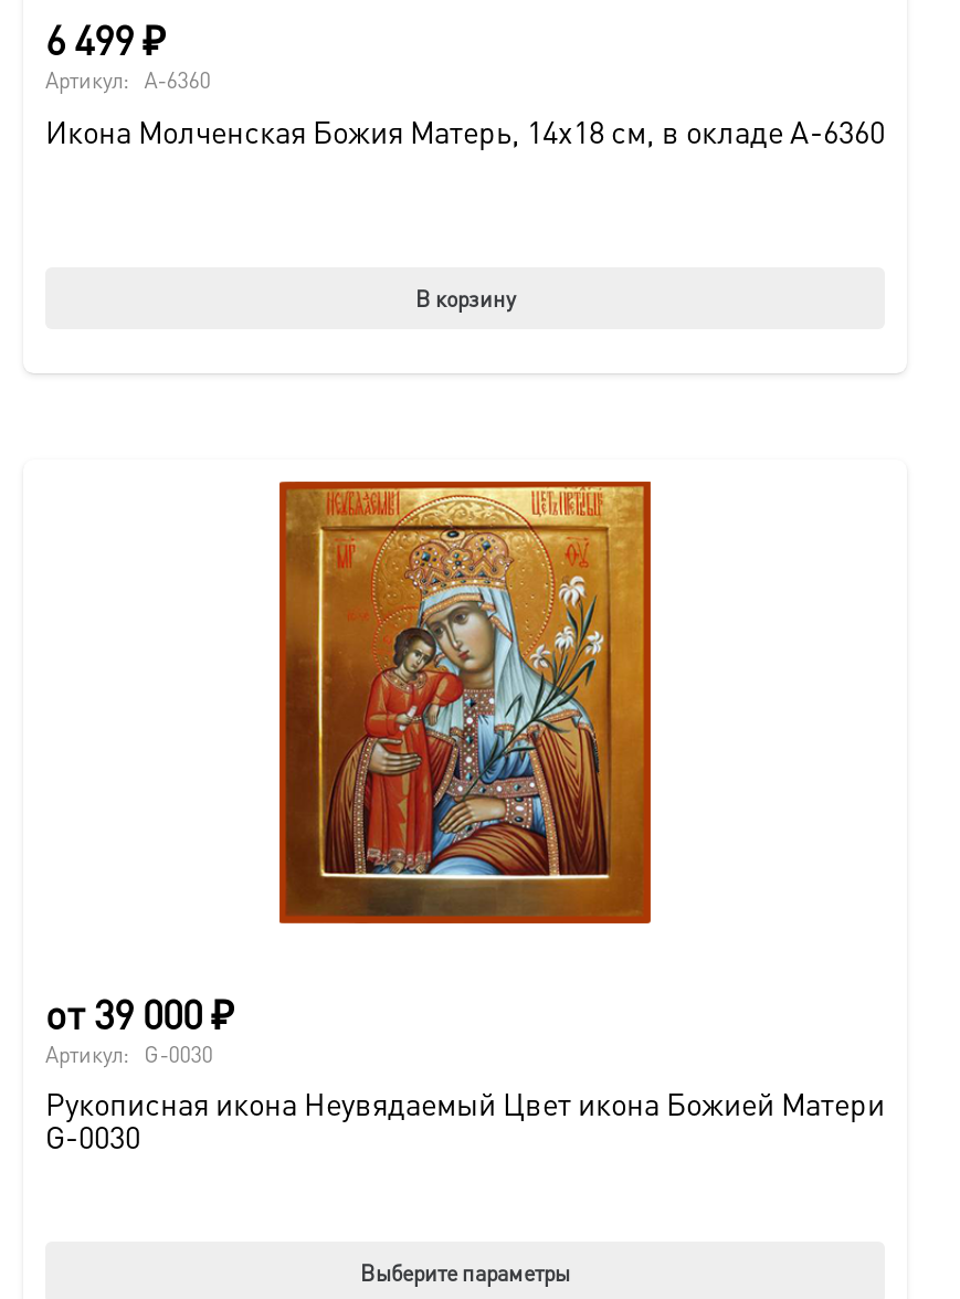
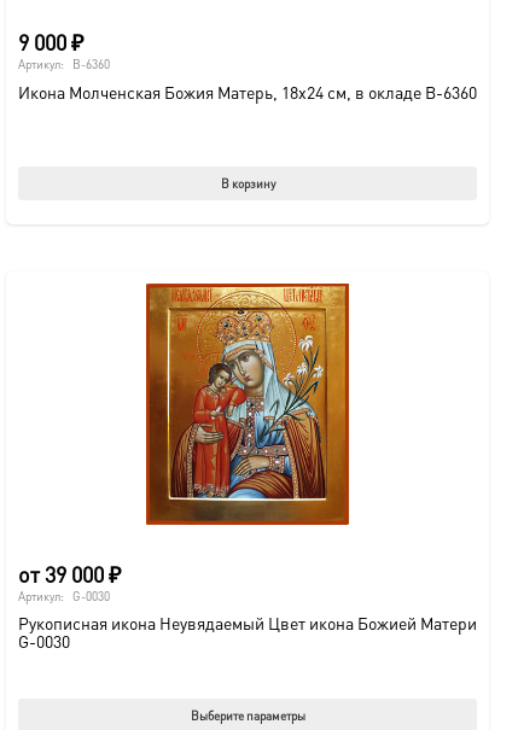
[45,14,165,65] 6 499 ₽ -> [18,28,83,56] 9 000 ₽
[45,66,211,93] Артикул: A-6360 -> [18,57,110,71] Артикул: B-6360
[45,109,885,149] Икона Молченская Божия Матерь, 14х18 см, в окладе A-6360 -> [18,80,477,102] Икона Молченская Божия Матерь, 18х24 см, в окладе B-6360

